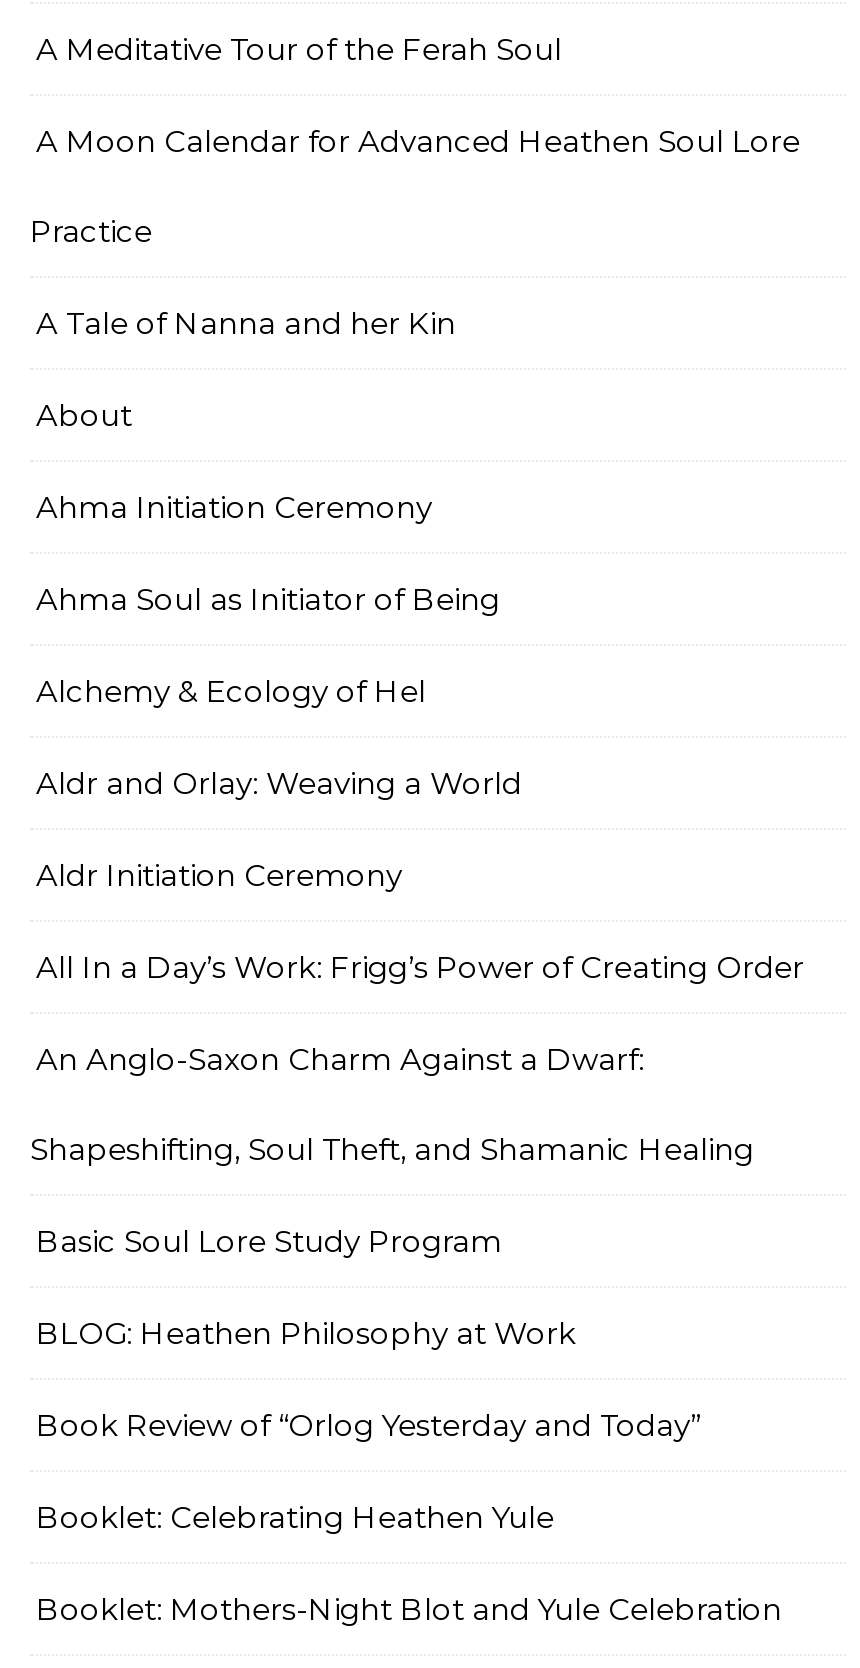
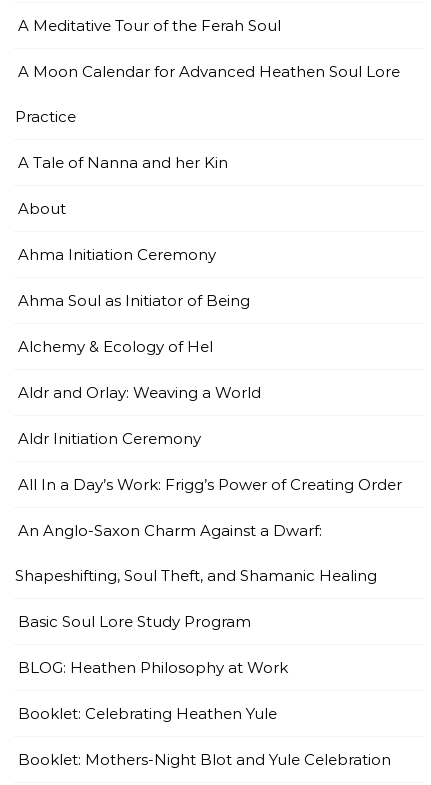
[36,1406,702,1444] Book Review of “Orlog Yesterday and Today” -> none

